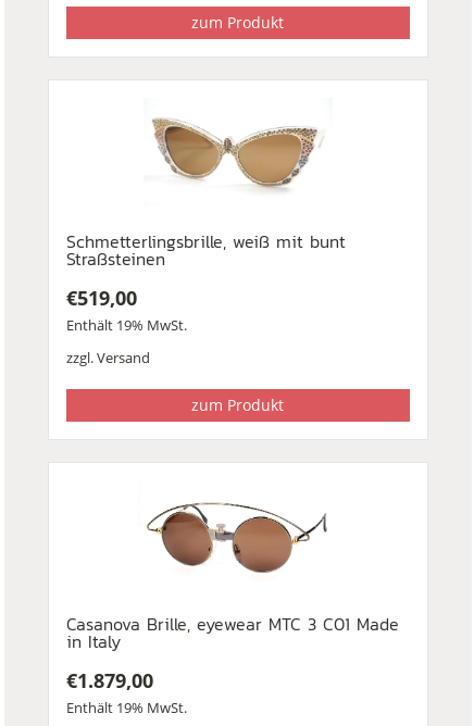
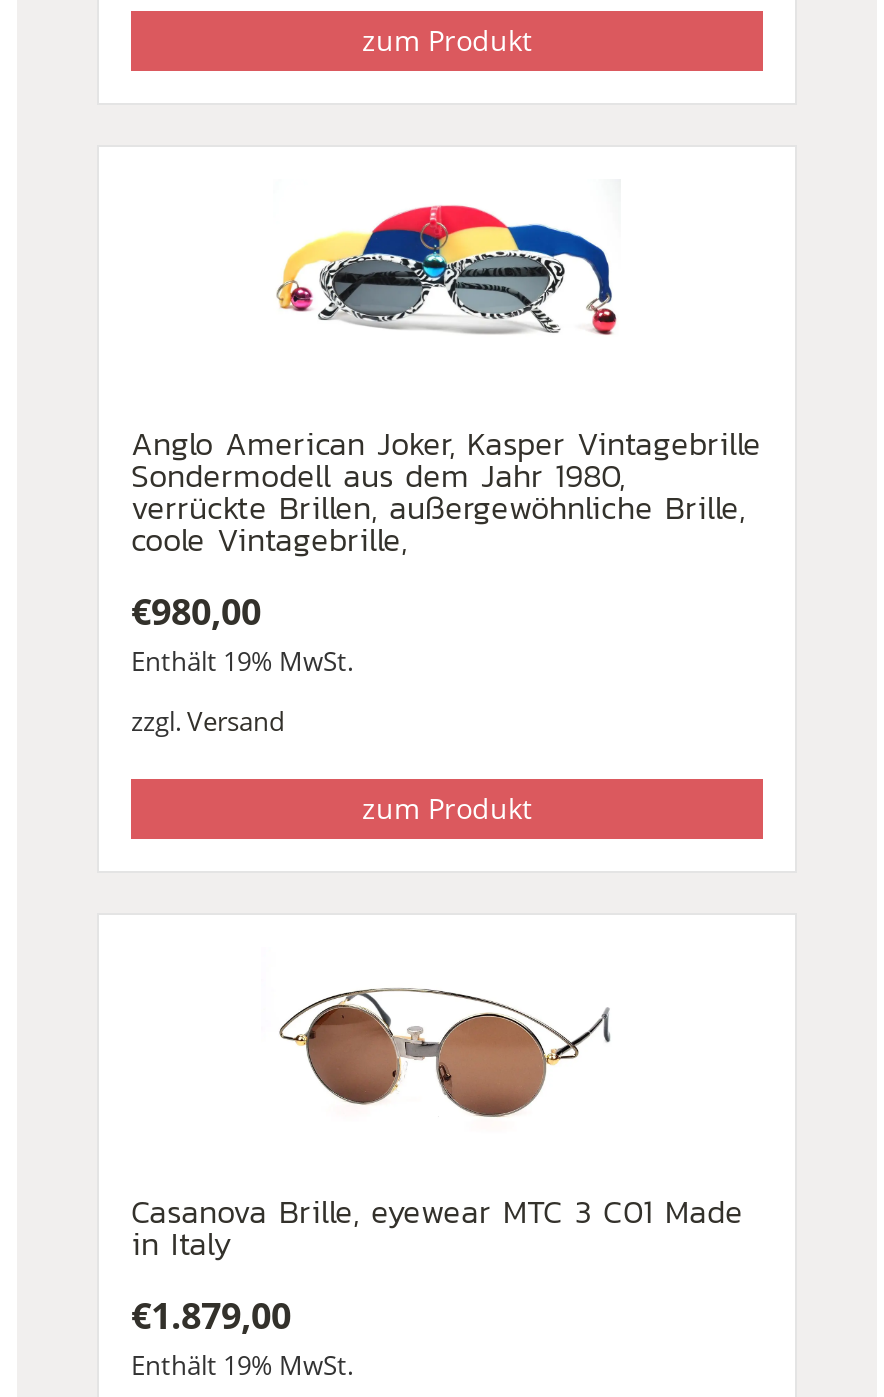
[66,112,346,271] [image] | Schmetterlingsbrille, weiß mit bunt | Straßsteinen -> [131,203,761,562] [image] | Anglo American Joker, Kasper Vintagebrille | Sondermodell aus dem Jahr 1980, | verrückte Brillen, außergewöhnliche Brille, | coole Vintagebrille,
[66,284,137,310] €519,00 -> [131,586,261,634] €980,00

